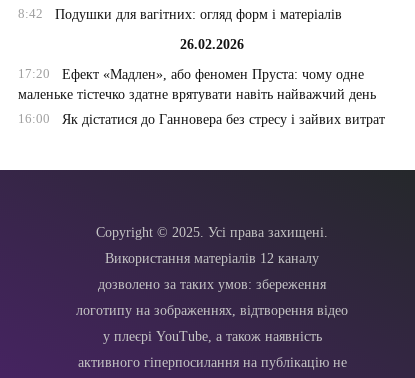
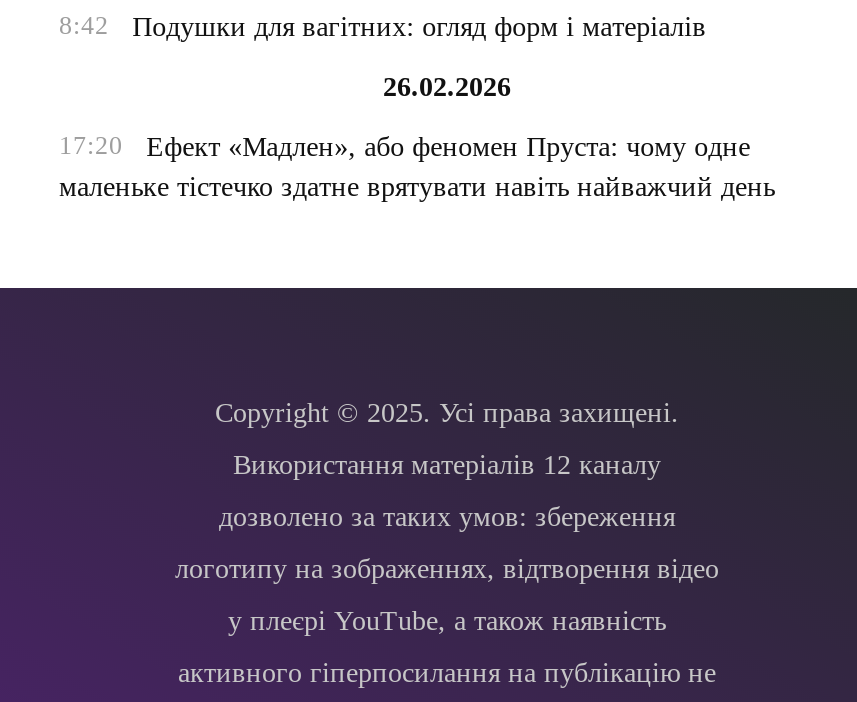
[18,111,385,127] 16:00 | Як дістатися до Ганновера без стресу і зайвих витрат -> none

